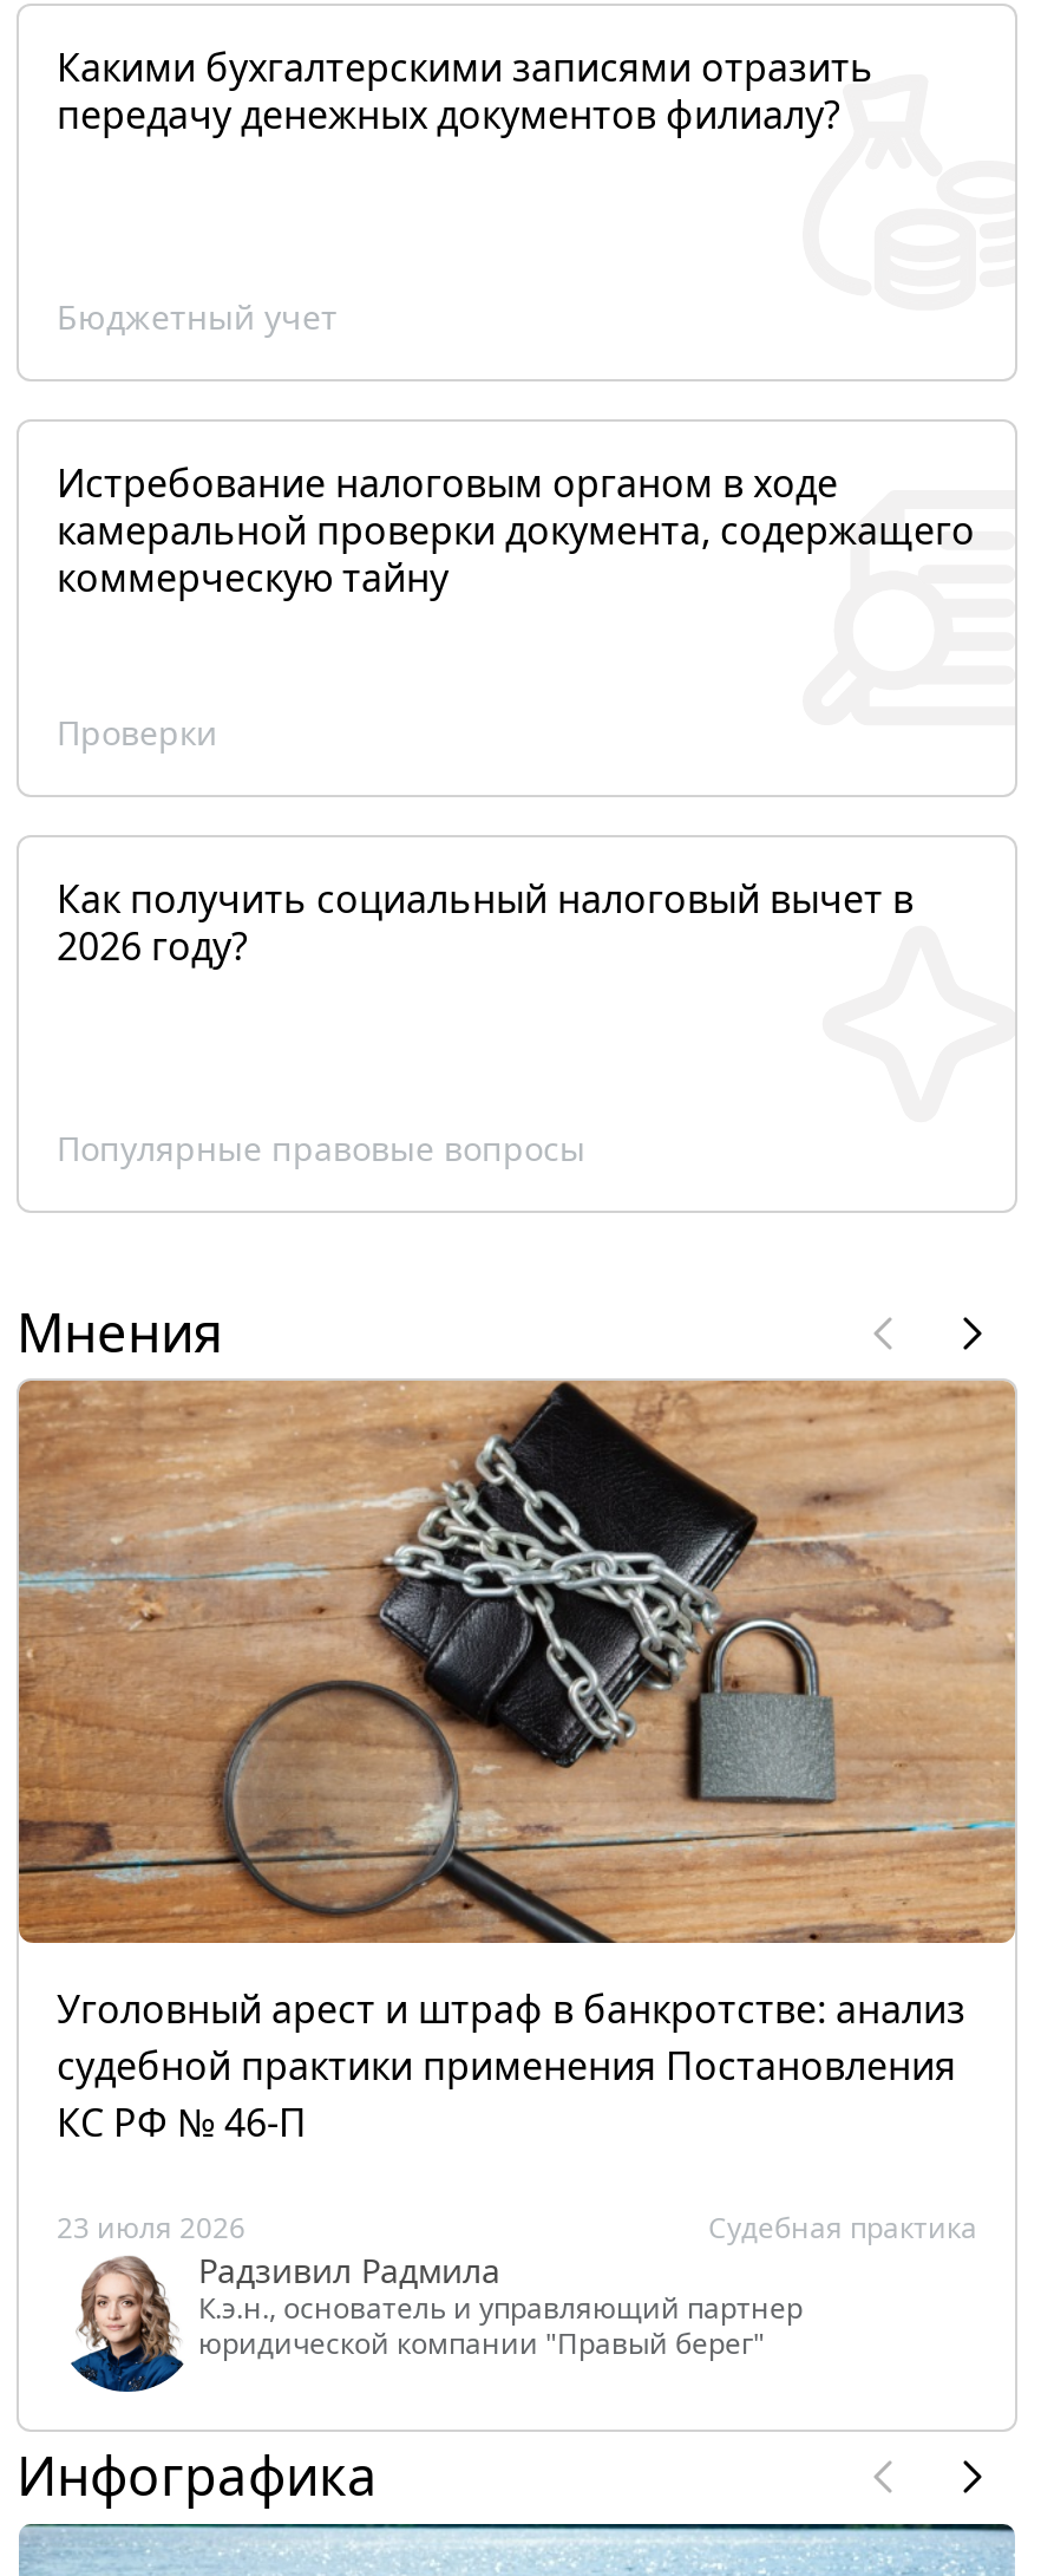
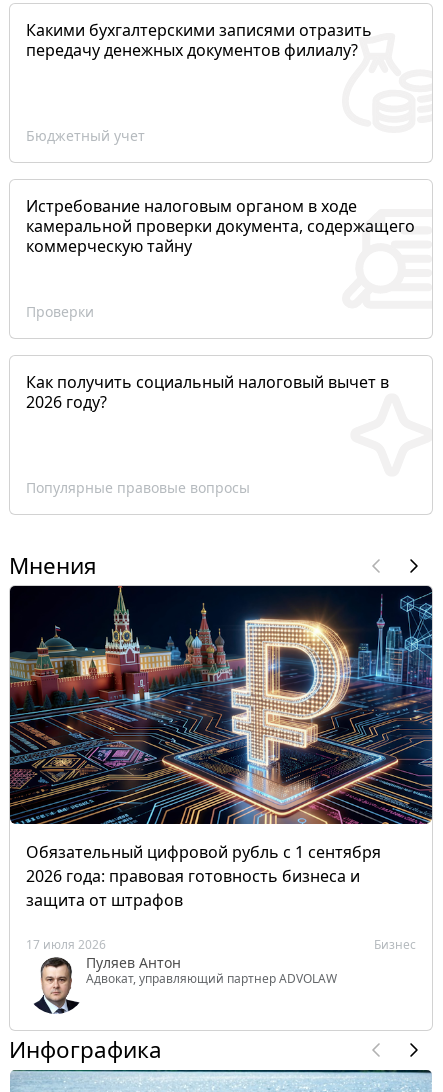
[17,1378,1017,2148] [image] | Уголовный арест и штраф в банкротстве: анализ | судебной практики применения Постановления | КС РФ № 46-П -> [9,585,433,911] [image] | Обязательный цифровой рубль с 1 сентября | 2026 года: правовая готовность бизнеса и | защита от штрафов
[57,2207,977,2392] [image] | 23 июля 2026 | Судебная практика | Радзивил Радмила | К.э.н., основатель и управляющий партнер | юридической компании "Правый берег" -> [26,936,416,1013] [image] | 17 июля 2026 | Бизнес | Пуляев Антон | Адвокат, управляющий партнер ADVOLAW

